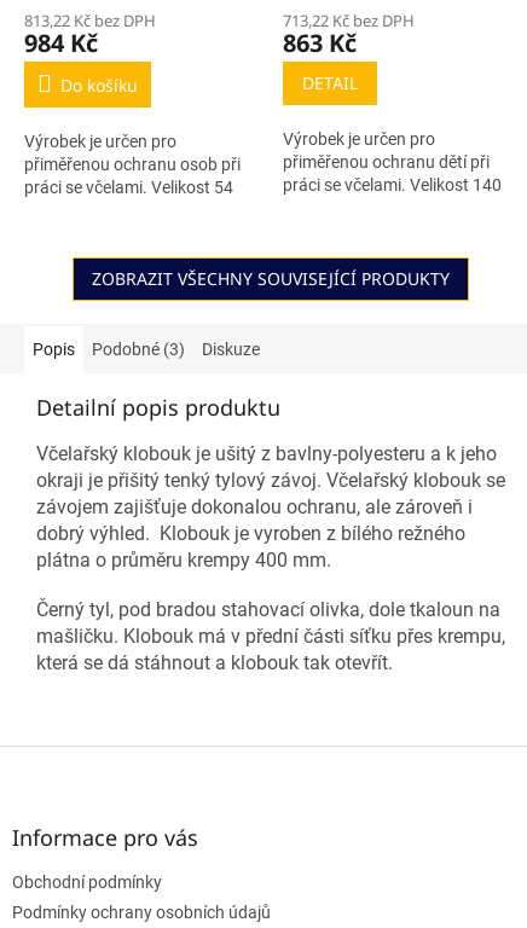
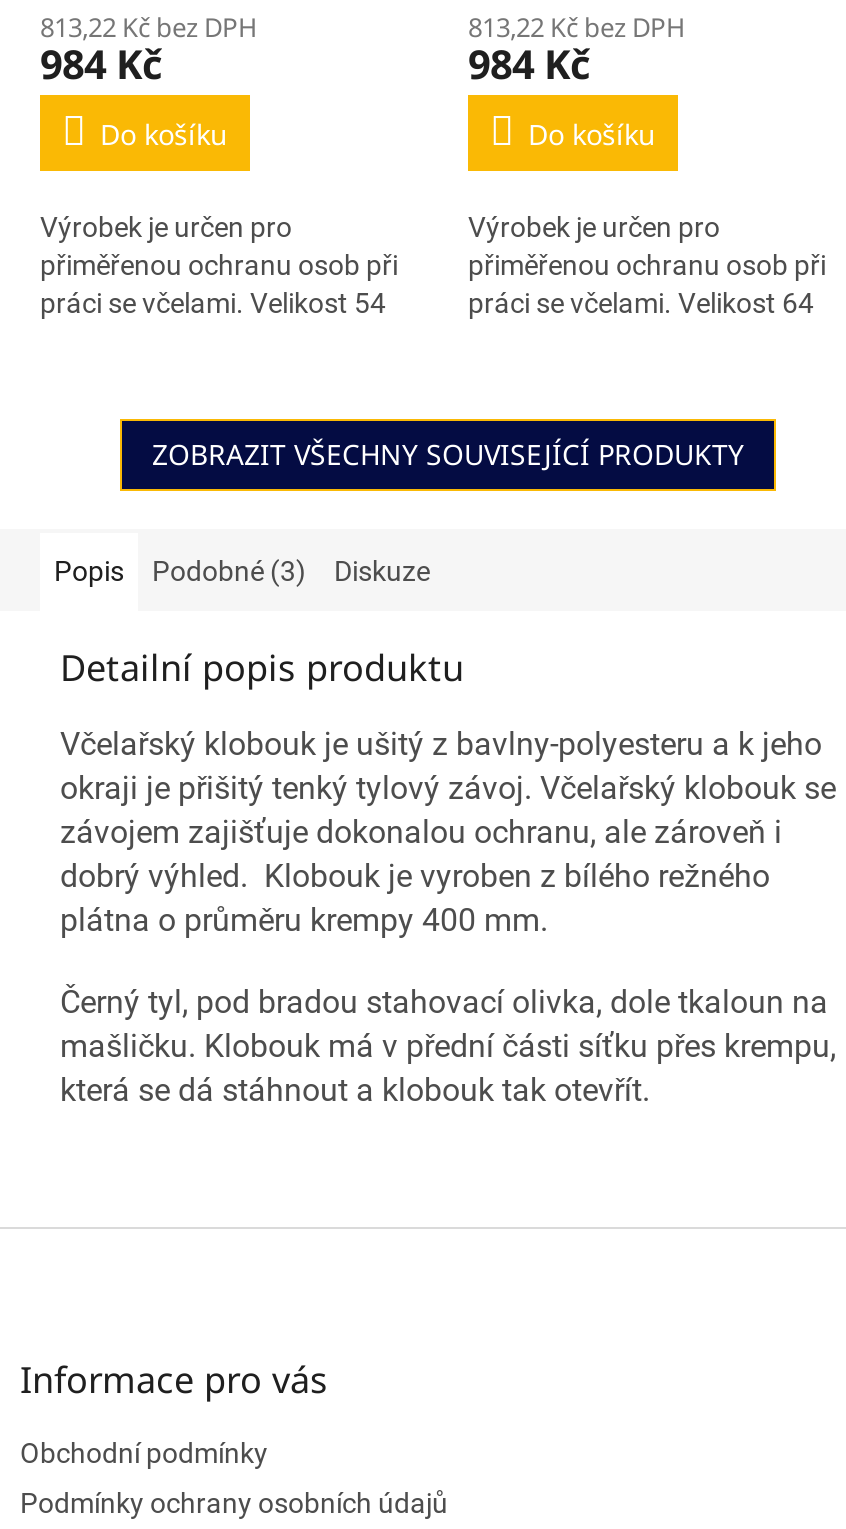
[283,10,415,95] 713,22 Kč bez DPH | 863 Kč | DETAIL -> [468,10,686,154] 813,22 Kč bez DPH | 984 Kč | Do košíku
[283,153,490,172] přiměřenou ochranu dětí při -> [468,250,826,282] přiměřenou ochranu osob při
[283,176,502,195] práci se včelami. Velikost 140 -> [468,288,814,320] práci se včelami. Velikost 64

